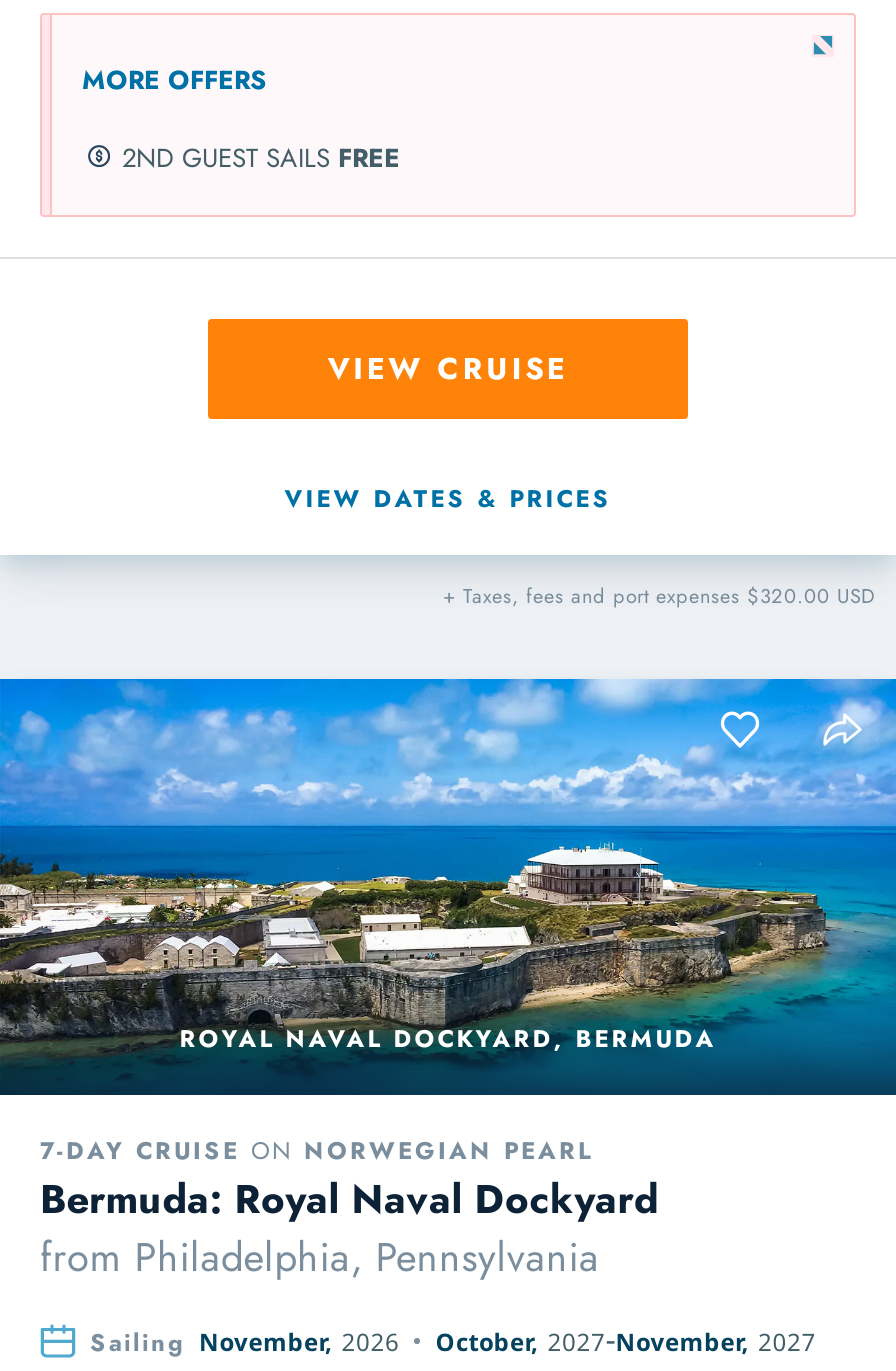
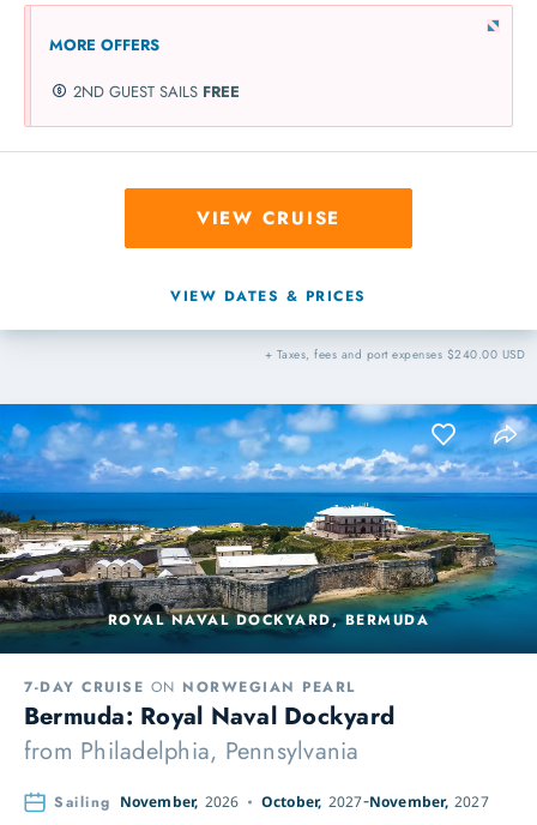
[443,580,876,610] + Taxes, fees and port expenses $320.00 USD -> [264,345,525,363] + Taxes, fees and port expenses $240.00 USD

